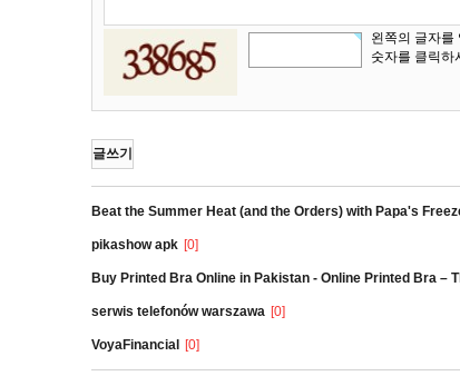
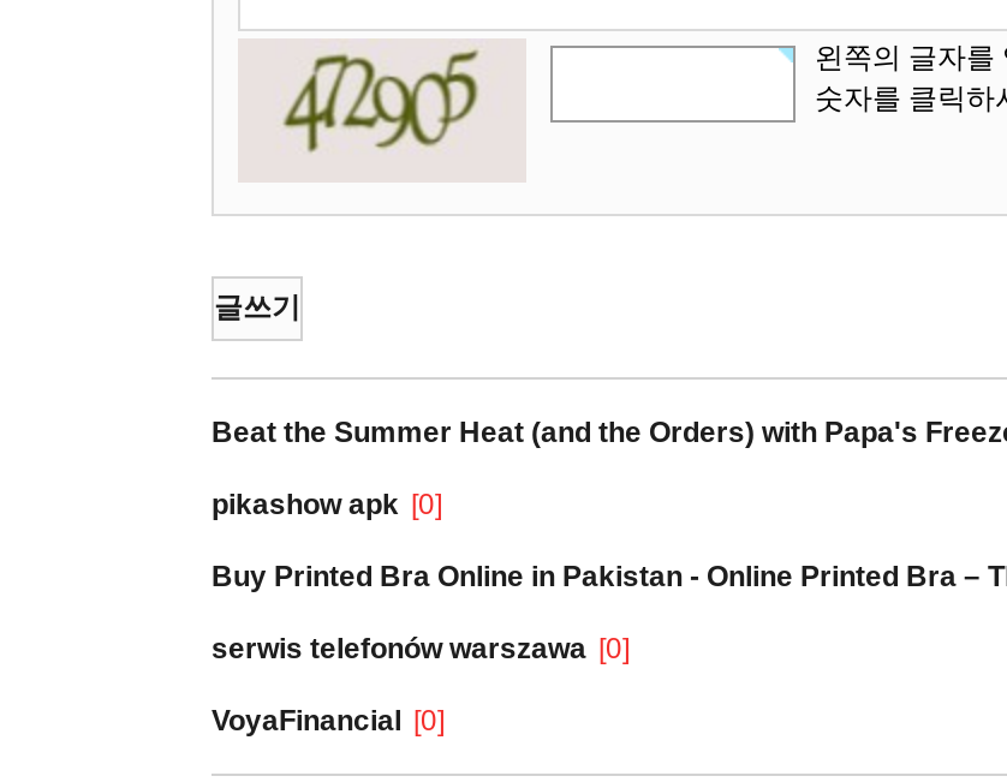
[121,33,227,83] [image] -> [274,41,510,156] [image]

